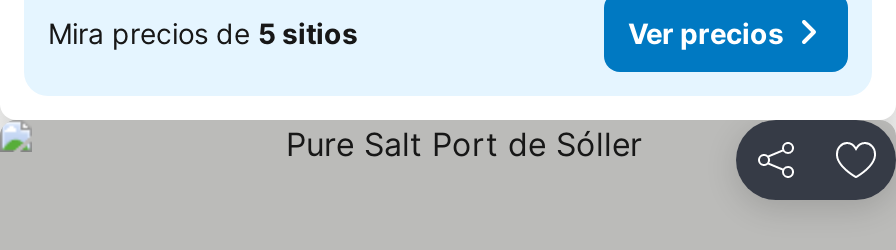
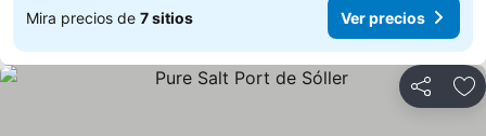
[48,15,358,49] Mira precios de 5 sitios -> [26,8,193,26] Mira precios de 7 sitios

